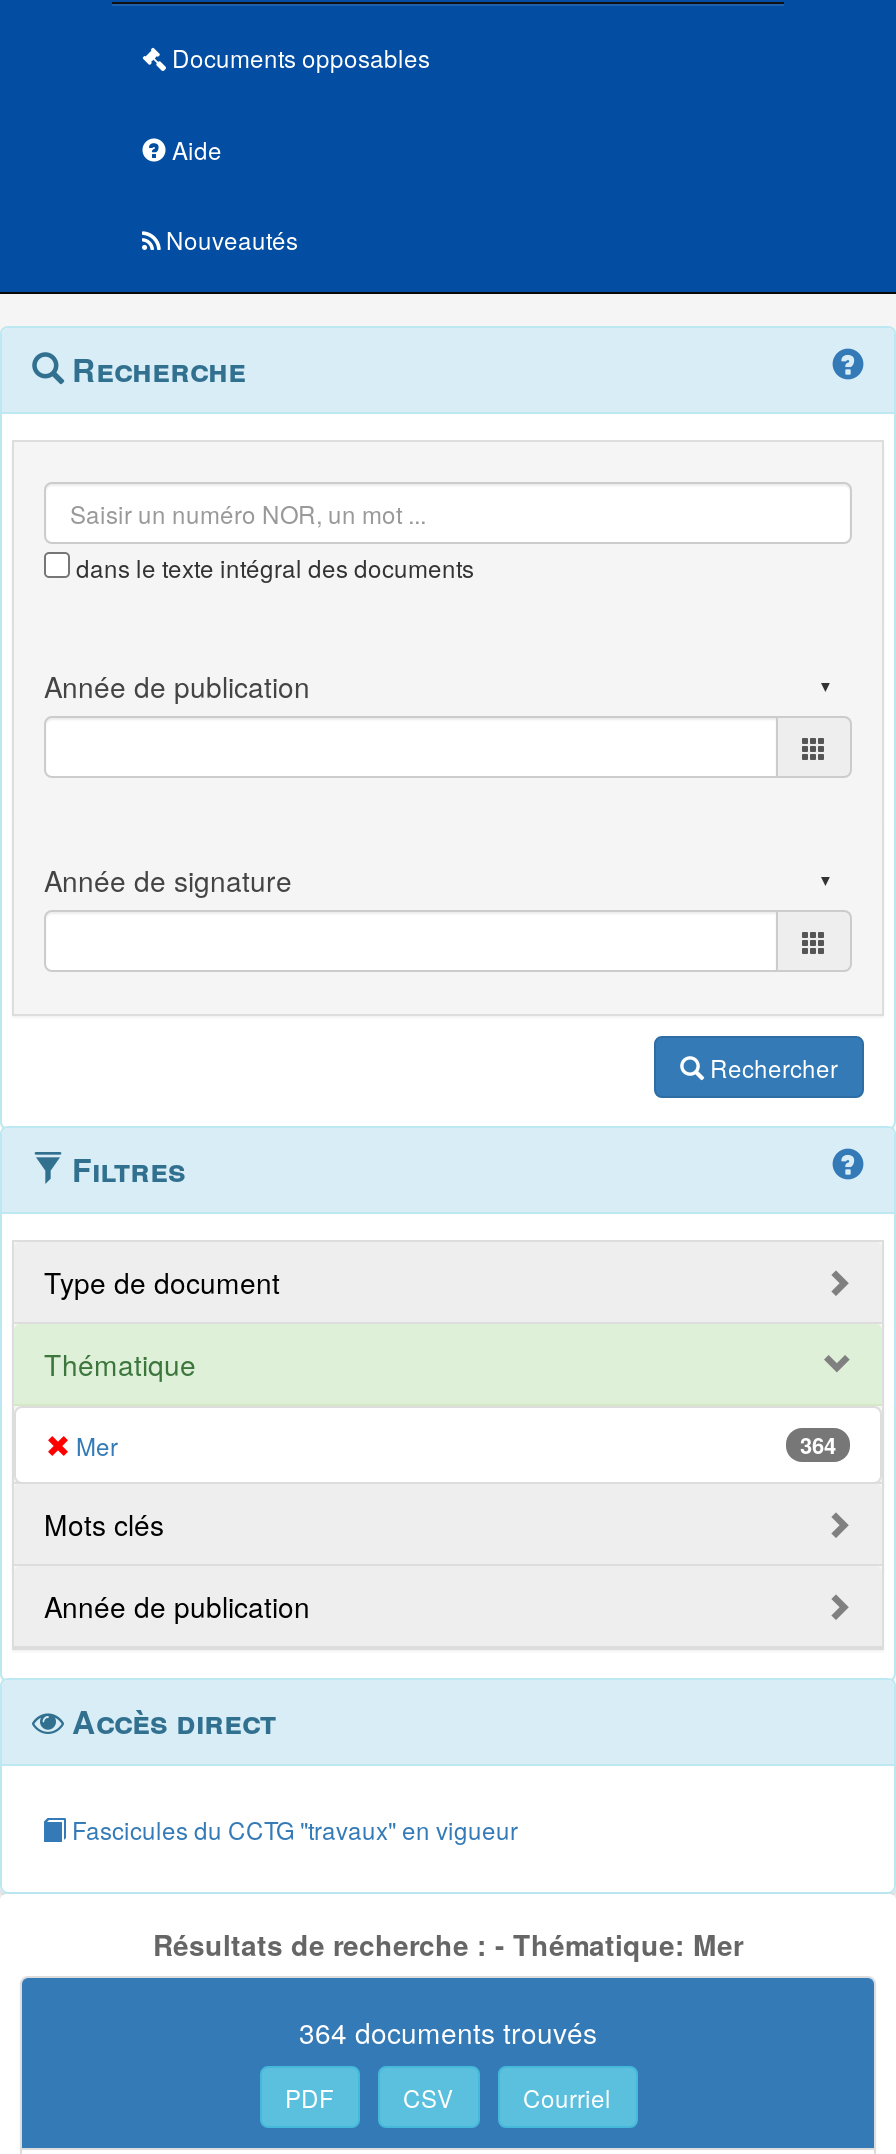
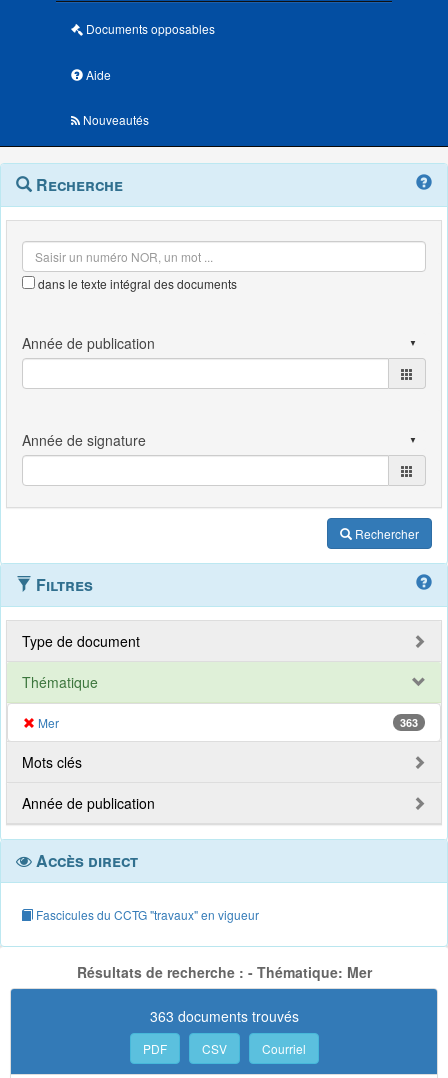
[800,1430,836,1460] 364 -> [400,715,418,730] 363
[299,2011,597,2051] 364 documents trouvés -> [149,1005,298,1025] 363 documents trouvés

